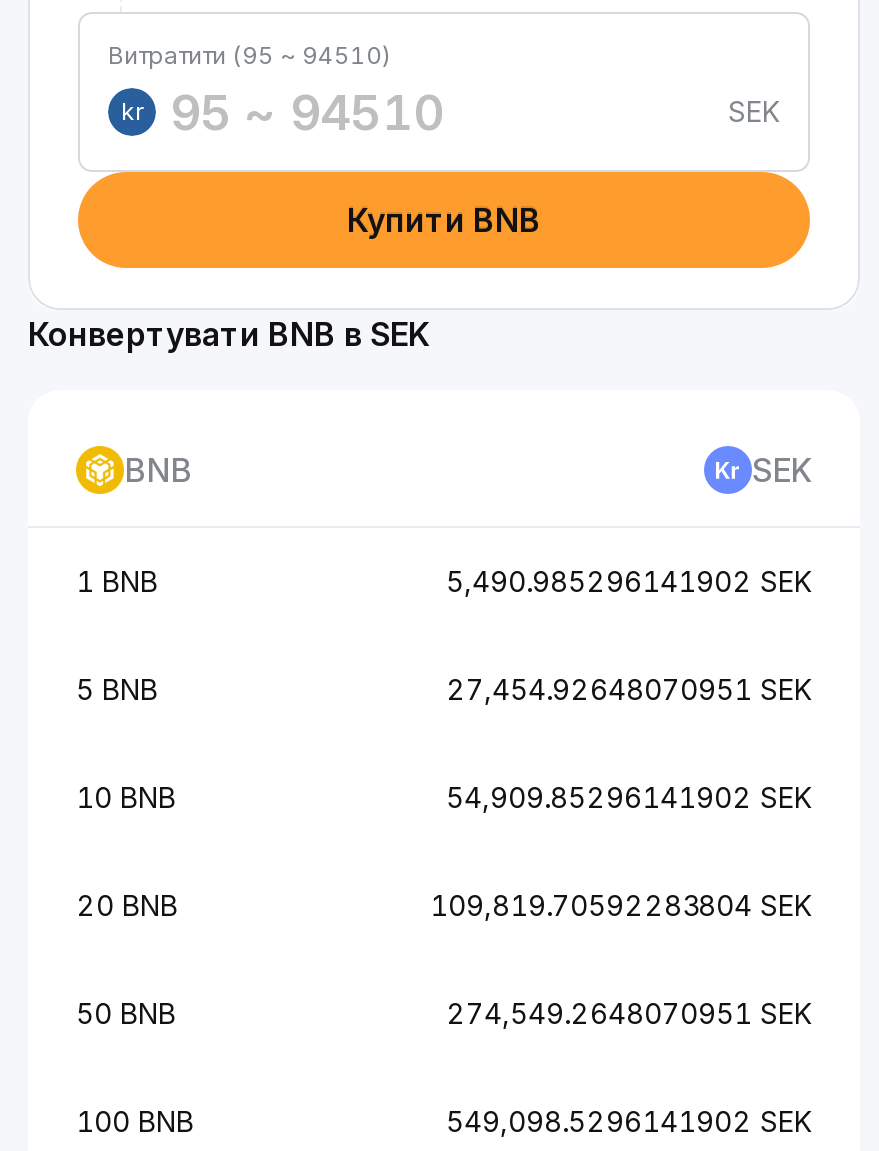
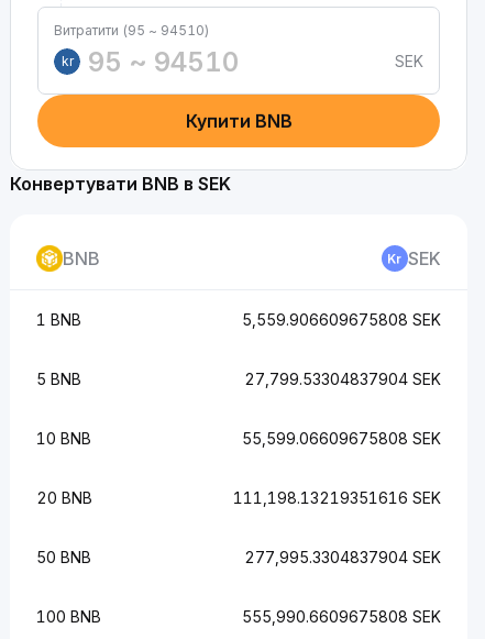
[446,564,812,598] 5,490.985296141902 SEK -> [242,310,441,329] 5,559.906609675808 SEK
[446,672,812,706] 27,454.92648070951 SEK -> [244,370,441,388] 27,799.53304837904 SEK
[446,780,812,814] 54,909.85296141902 SEK -> [242,429,441,448] 55,599.06609675808 SEK
[430,888,812,922] 109,819.70592283804 SEK -> [233,488,441,507] 111,198.13219351616 SEK
[446,996,812,1030] 274,549.2648070951 SEK -> [244,548,441,566] 277,995.3304837904 SEK
[446,1104,812,1138] 549,098.5296141902 SEK -> [242,607,441,626] 555,990.6609675808 SEK

